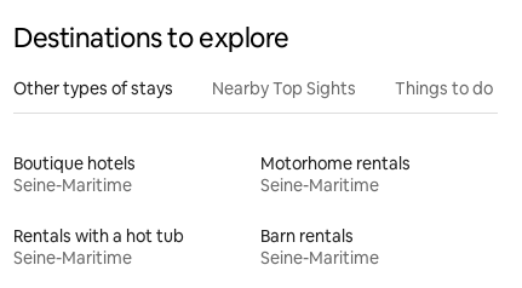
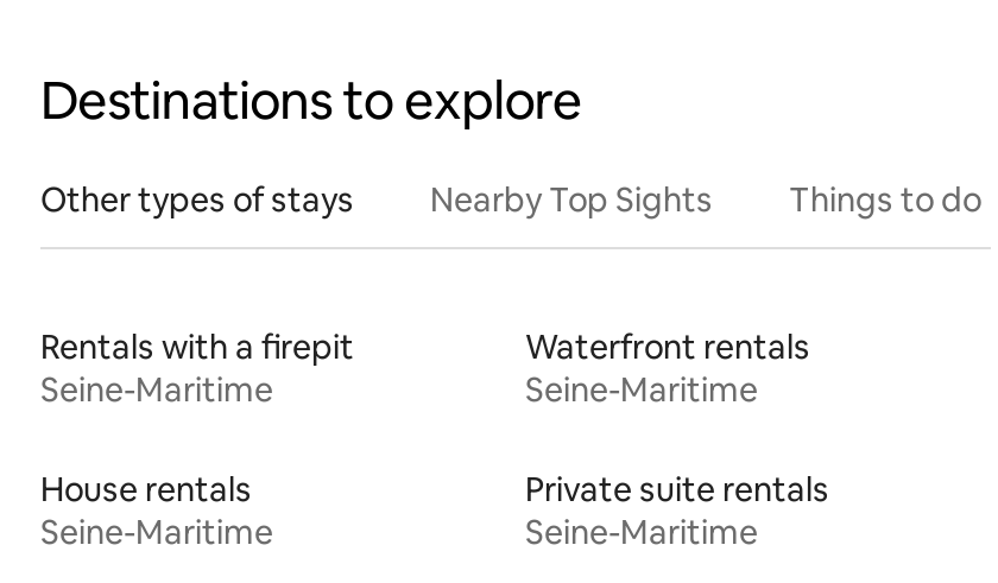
[13,153,136,175] Boutique hotels -> [40,324,354,367] Rentals with a firepit
[260,153,411,175] Motorhome rentals -> [525,324,810,367] Waterfront rentals
[13,226,184,247] Rentals with a hot tub -> [40,466,252,509] House rentals
[260,226,354,247] Barn rentals -> [525,466,829,509] Private suite rentals

